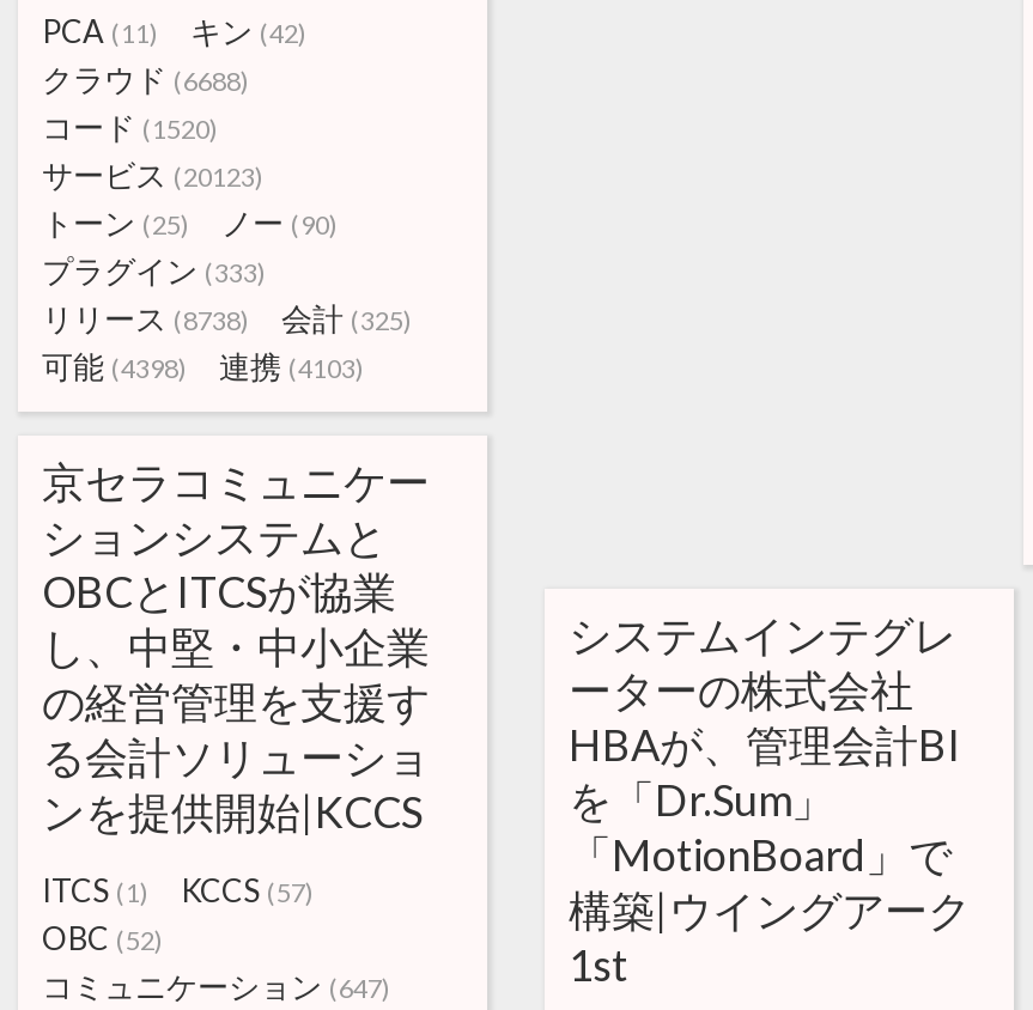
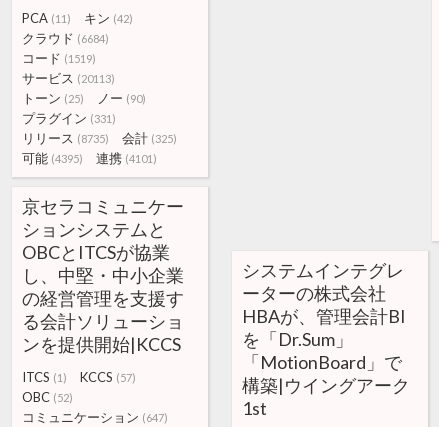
[42,60,250,98] クラウド (6688) -> [22,30,109,46] クラウド (6684)
[42,108,219,146] コード (1520) -> [22,50,96,66] コード (1519)
[42,156,265,194] サービス (20123) -> [22,70,115,86] サービス (20113)
[42,251,267,290] プラグイン (333) -> [22,110,116,126] プラグイン (331)
[42,299,413,337] リリース (8738) 会計 (325) -> [22,130,177,146] リリース (8735) 会計 (325)
[42,347,188,385] 可能 (4398) -> [22,150,83,166] 可能 (4395)
[219,347,365,385] 連携 (4103) -> [96,150,157,166] 連携 (4101)

